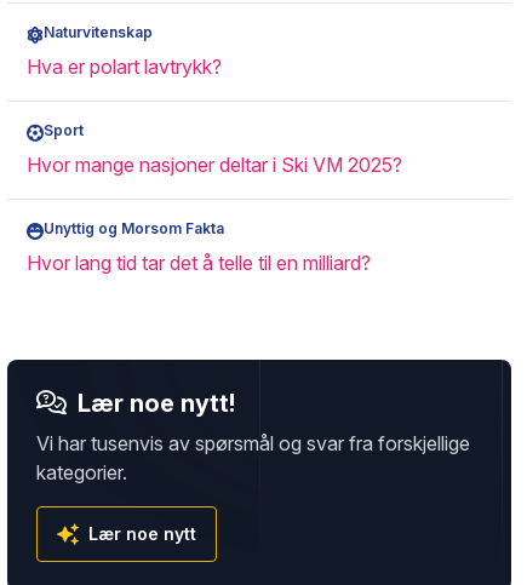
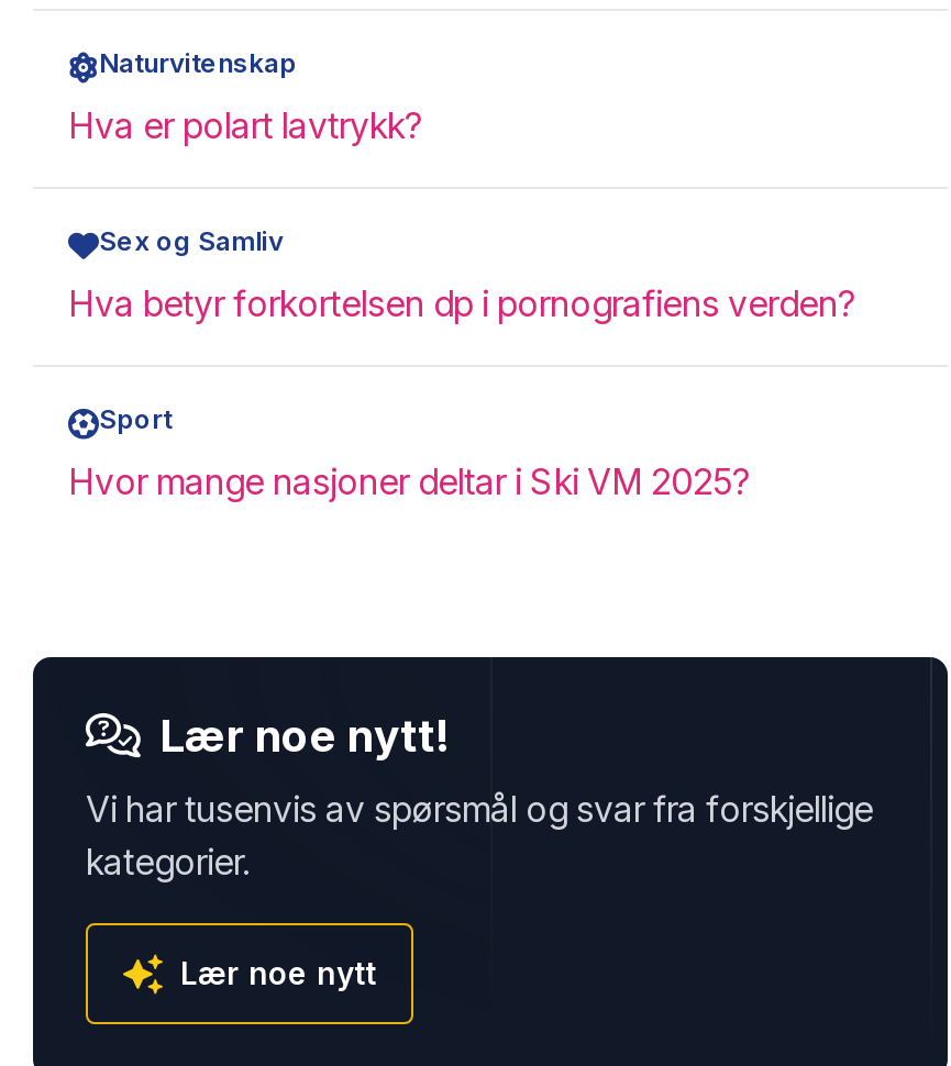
none -> [68,224,855,325] Sex og Samliv | Hva betyr forkortelsen dp i pornografiens verden?
moved [27,121,402,177] -> [68,402,750,503]: Sport | Hvor mange nasjoner deltar i Ski VM 2025?
[27,219,371,275] Unyttig og Morsom Fakta | Hvor lang tid tar det å telle til en milliard? -> none

